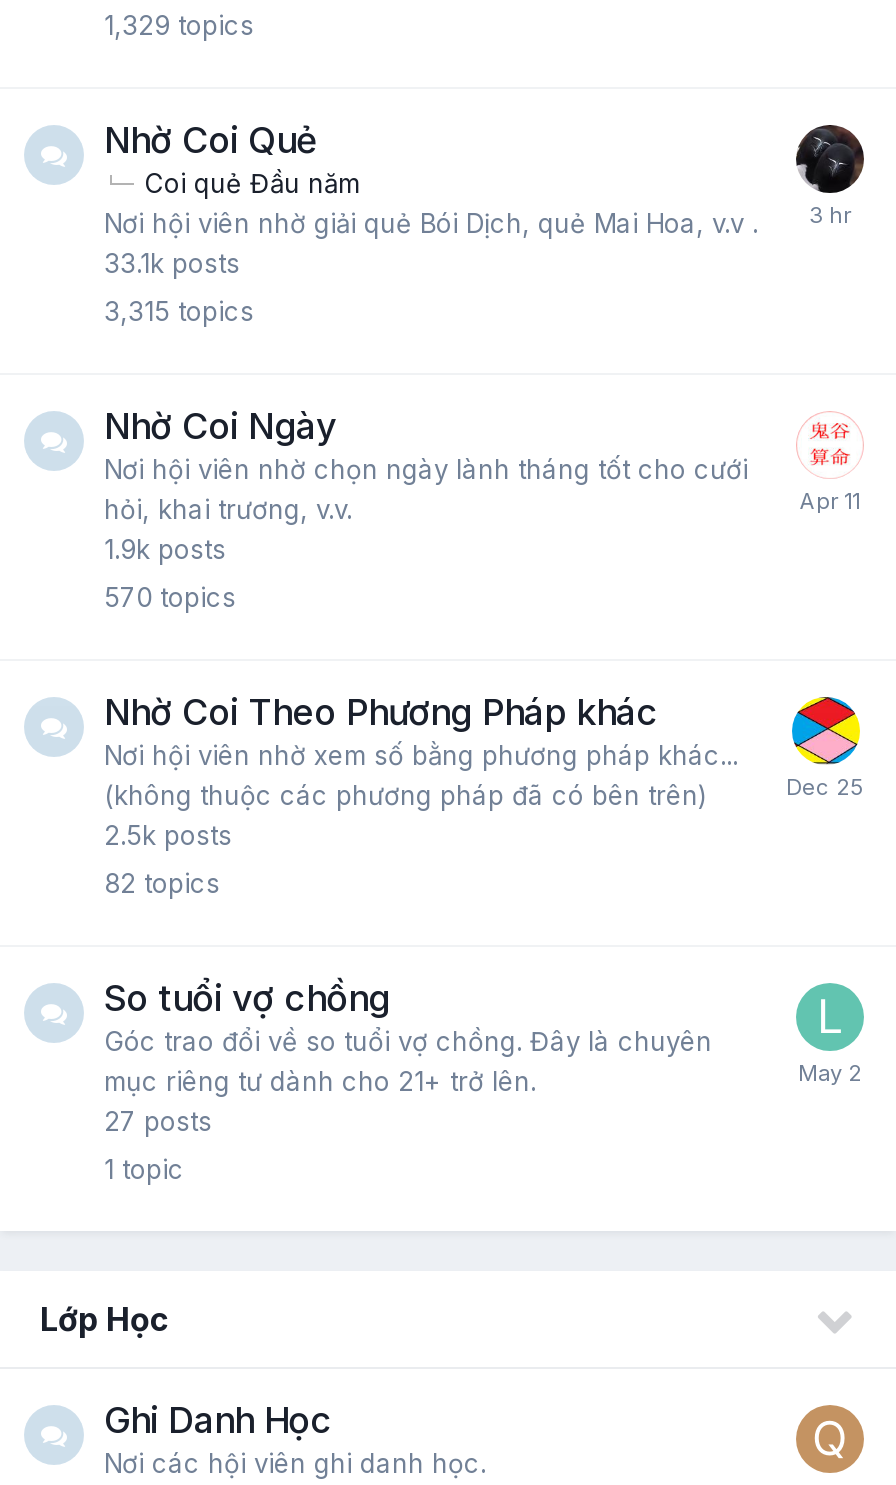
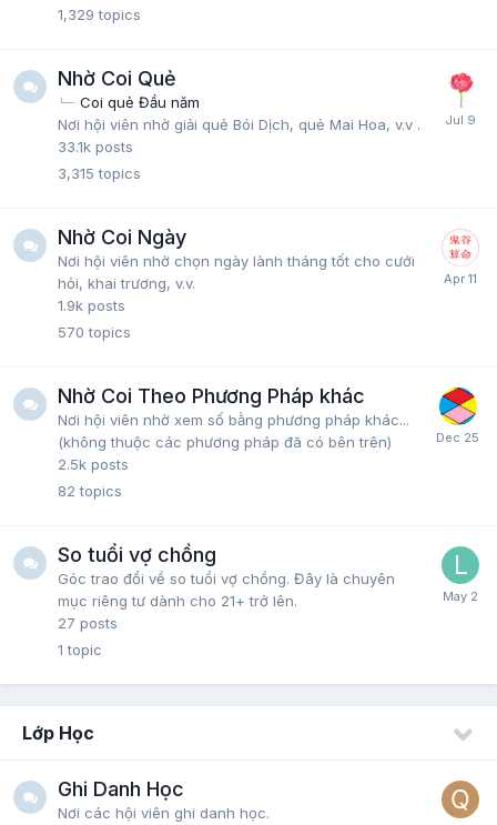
[794,123,866,223] [image] -> [442,70,479,124] [image]

